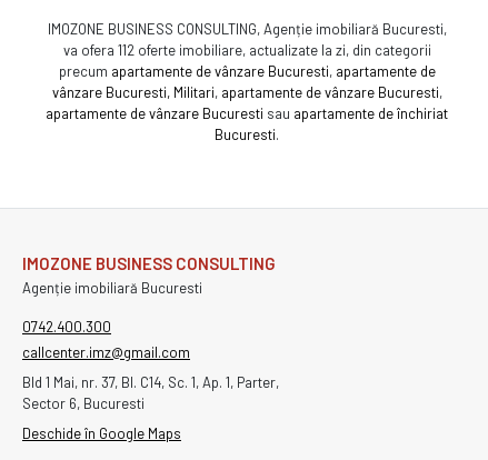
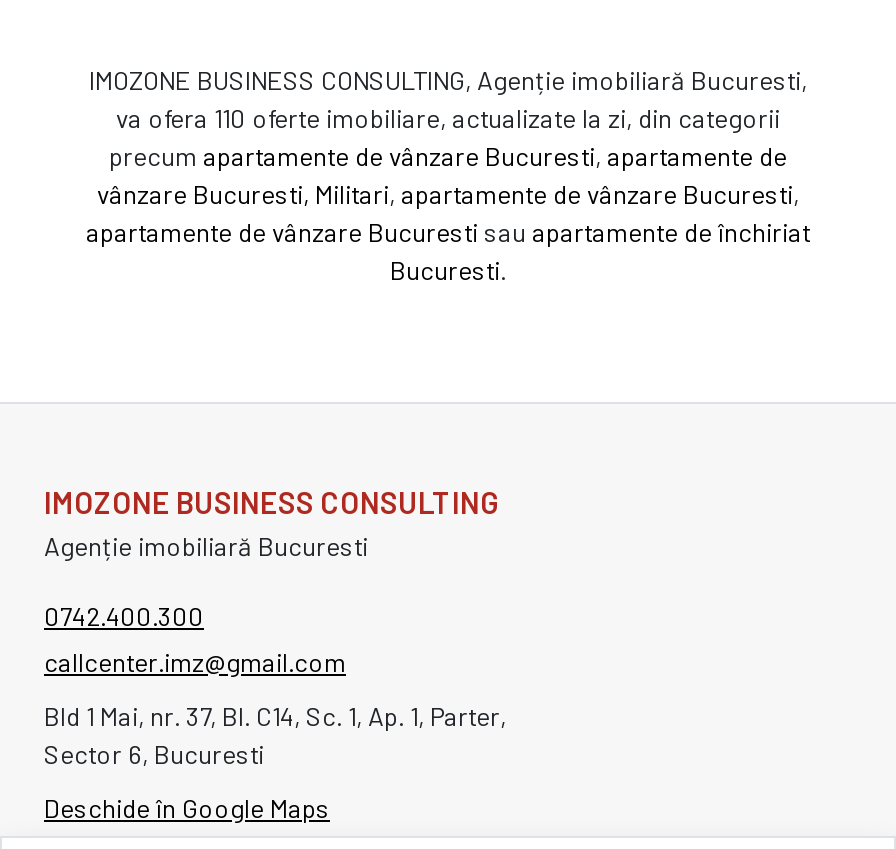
[63,41,431,59] va ofera 112 oferte imobiliare, actualizate la zi, din categorii -> [116,102,780,134] va ofera 110 oferte imobiliare, actualizate la zi, din categorii

